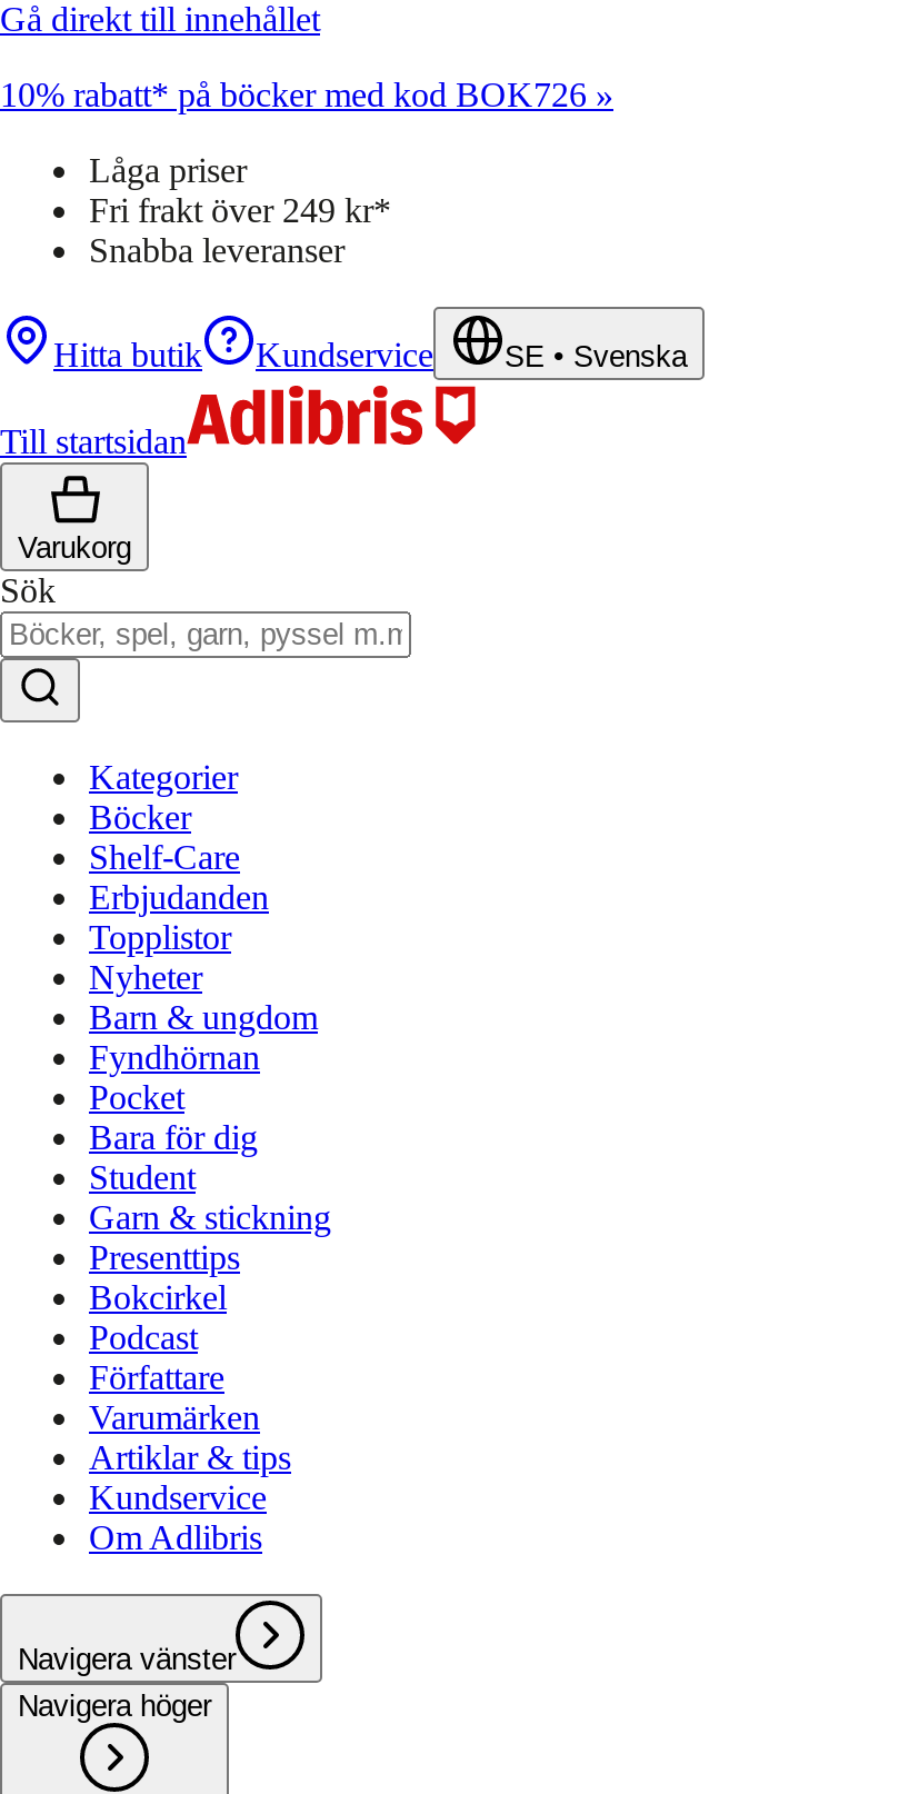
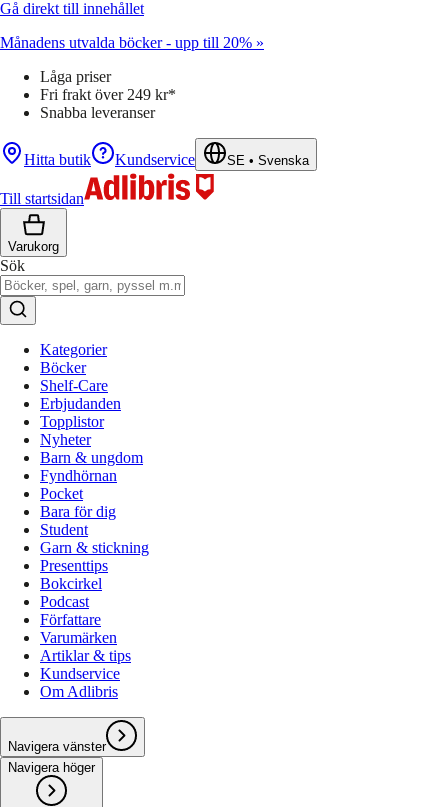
[0,76,613,113] 10% rabatt* på böcker med kod BOK726 » -> [0,34,264,51] Månadens utvalda böcker - upp till 20% »

